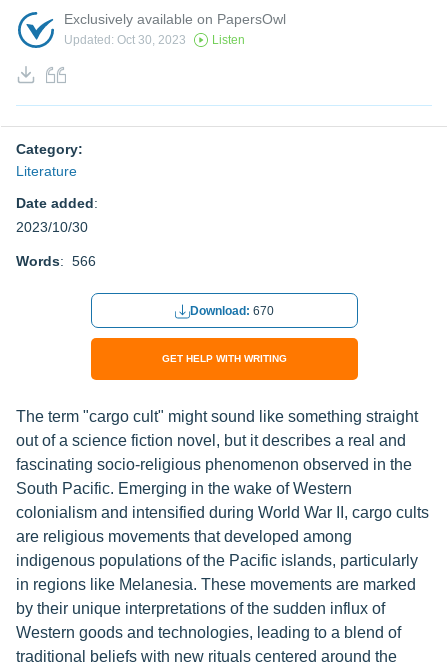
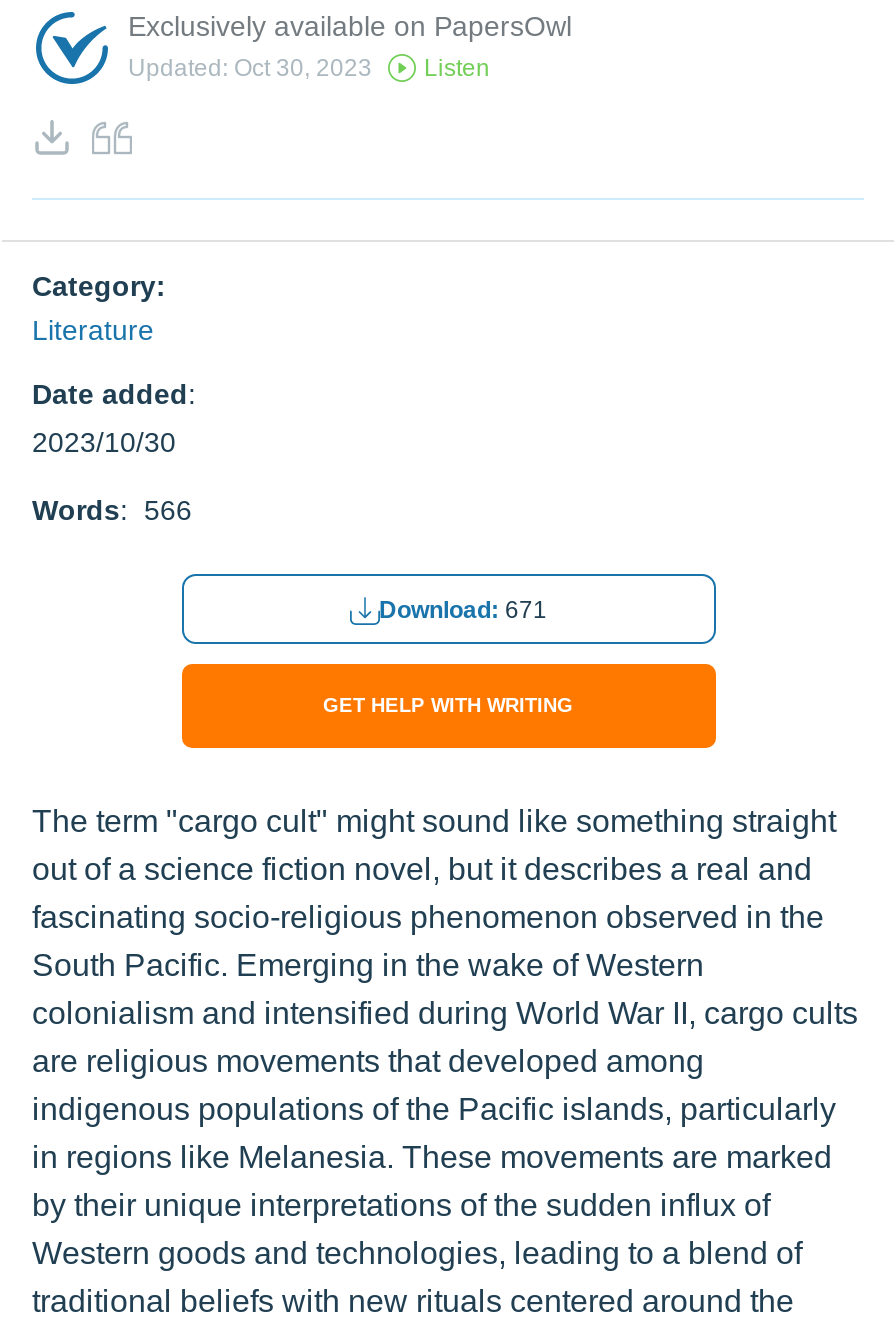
[189,304,273,318] Download: 670 -> [379,597,547,625] Download: 671

